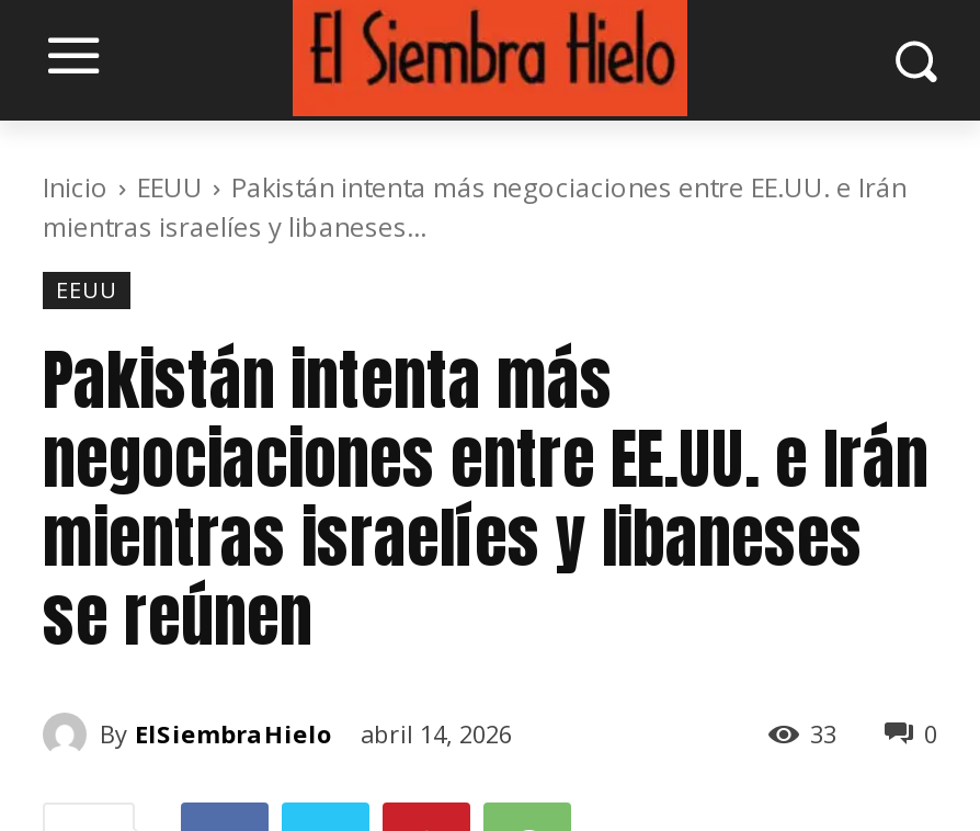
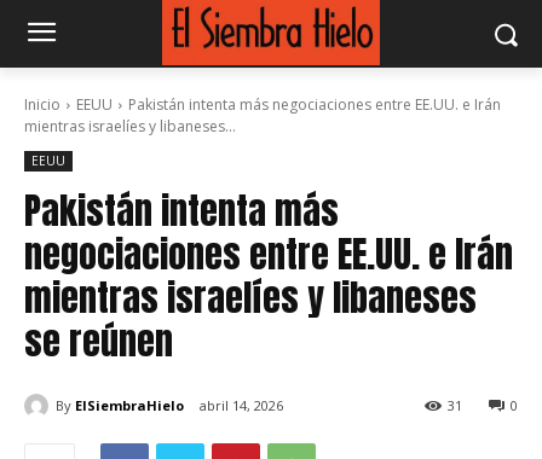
[810,717,836,750] 33 -> [448,396,462,414] 31

